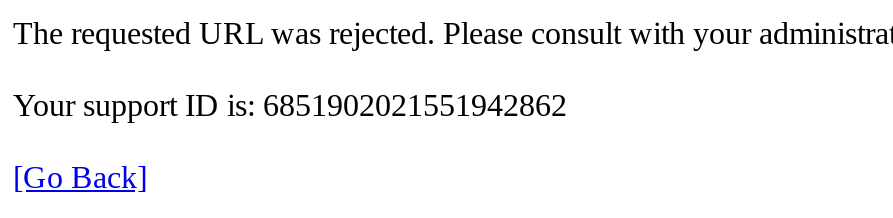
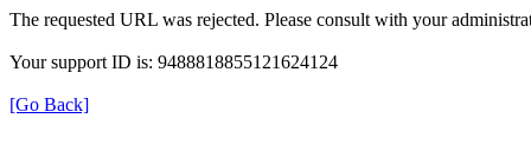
[13,88,567,122] Your support ID is: 6851902021551942862 -> [9,52,338,72] Your support ID is: 9488818855121624124

